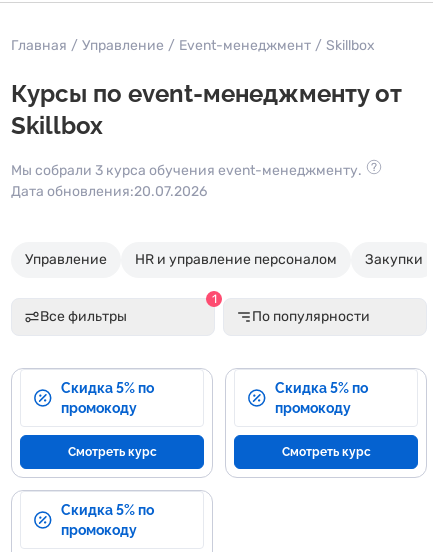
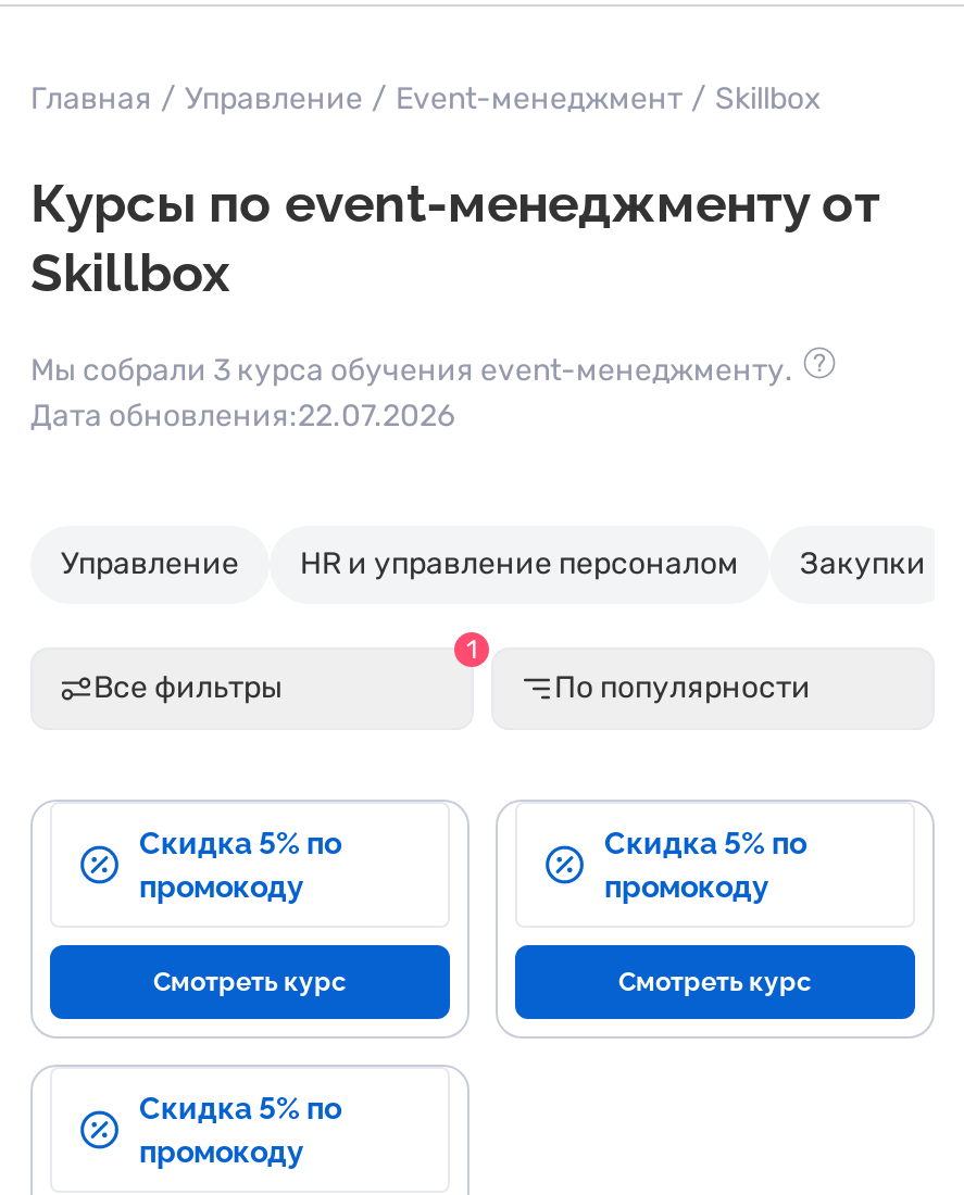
[11,183,207,200] Дата обновления:20.07.2026 -> [30,398,454,435] Дата обновления:22.07.2026

